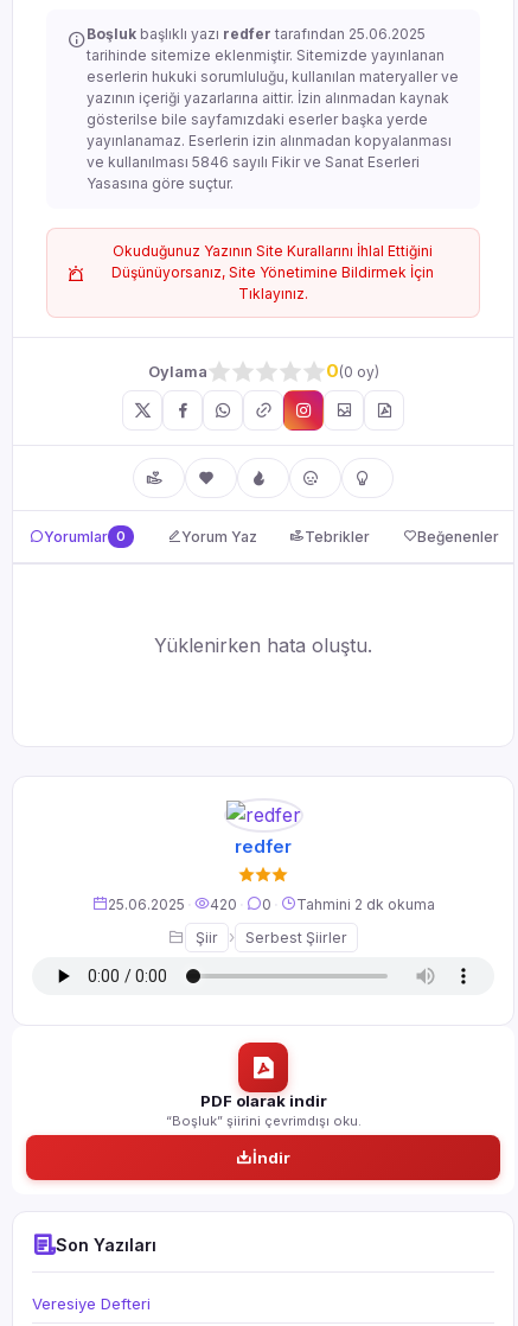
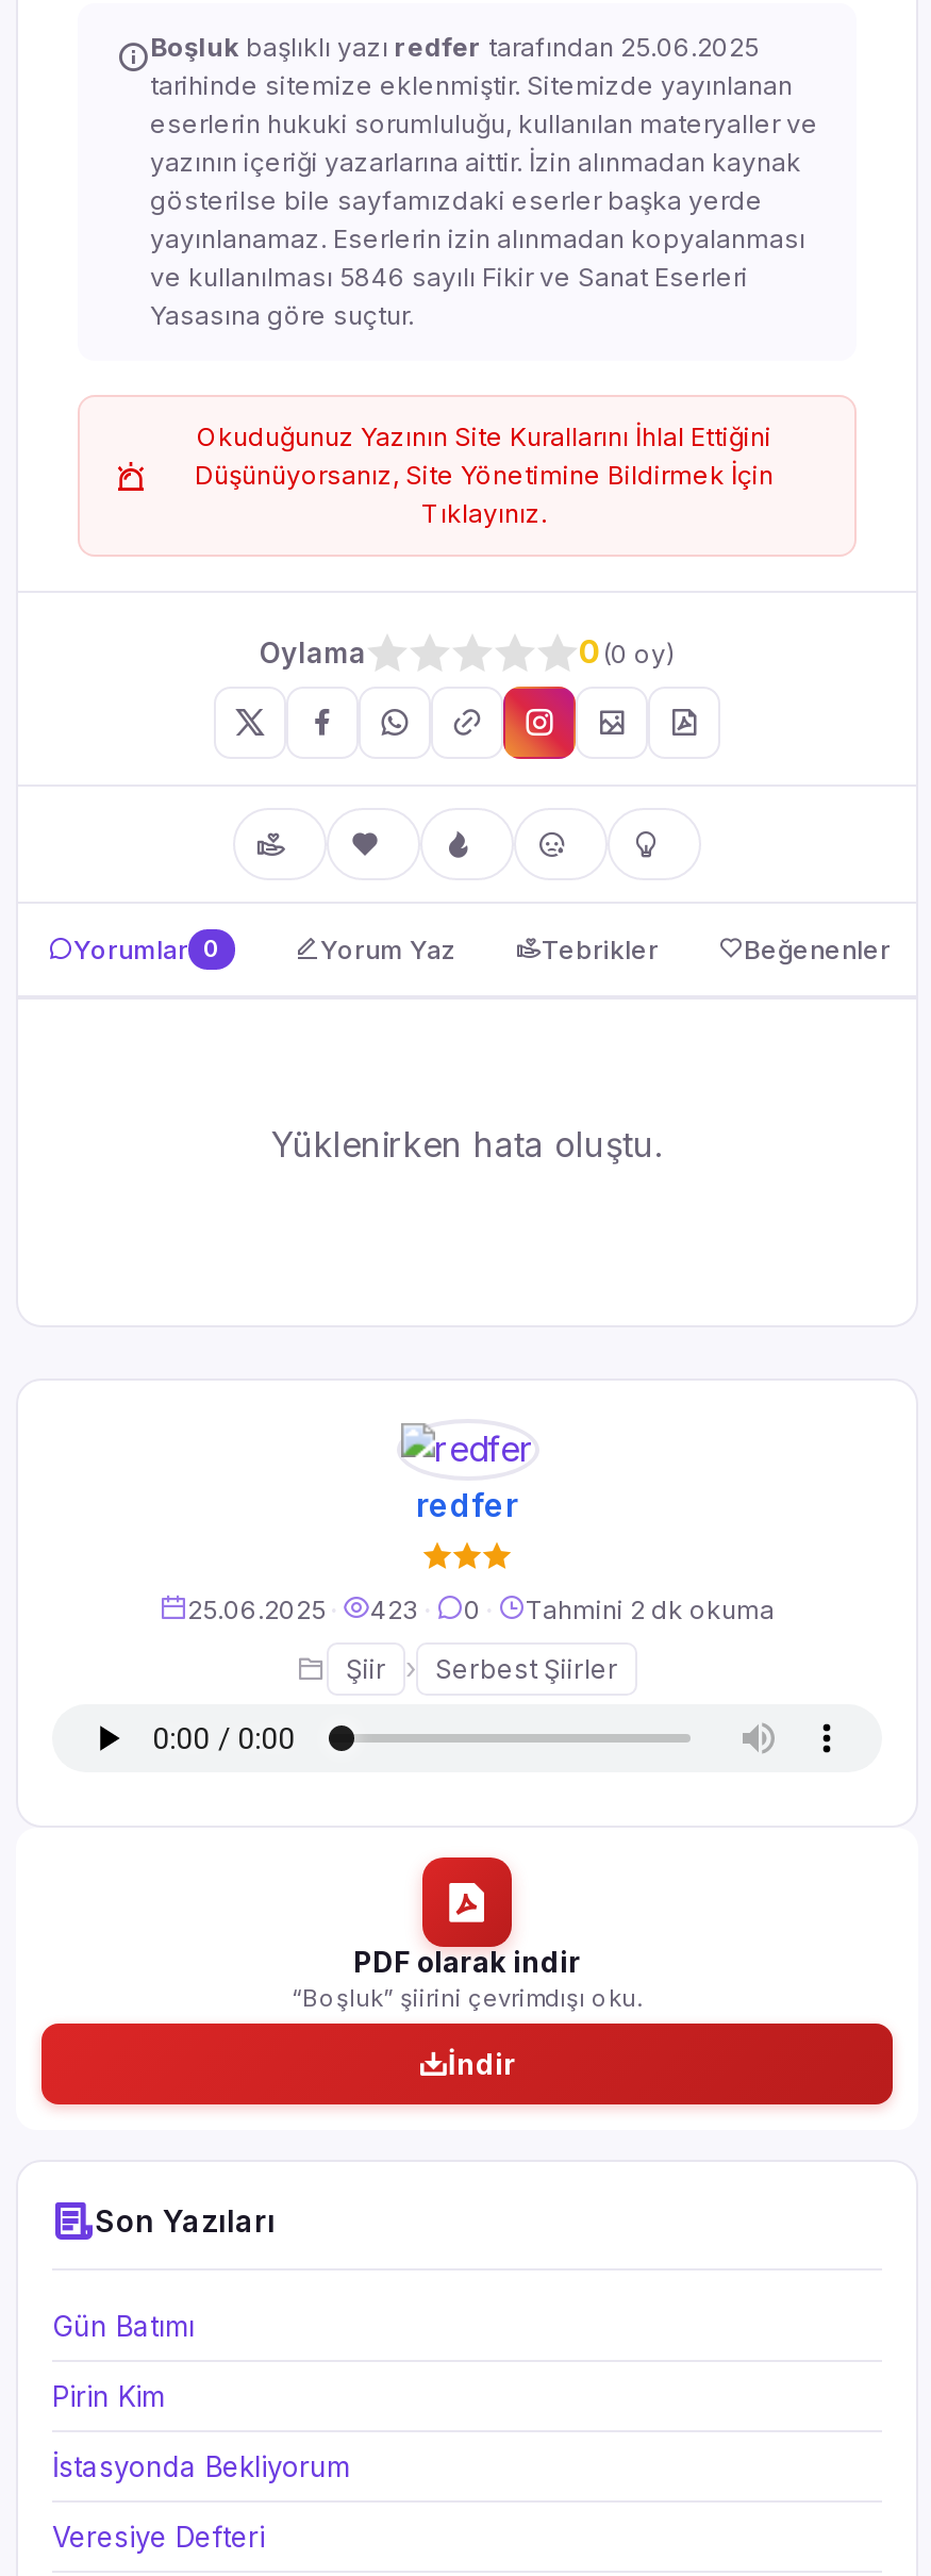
[107,895,434,913] 25.06.2025 · 420 · 0 · Tahmini 2 dk okuma -> [187,1593,775,1625] 25.06.2025 · 423 · 0 · Tahmini 2 dk okuma
none -> [52,2309,350,2484] Gün Batımı | Pirin Kim | İstasyonda Bekliyorum

